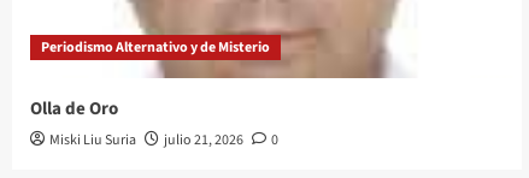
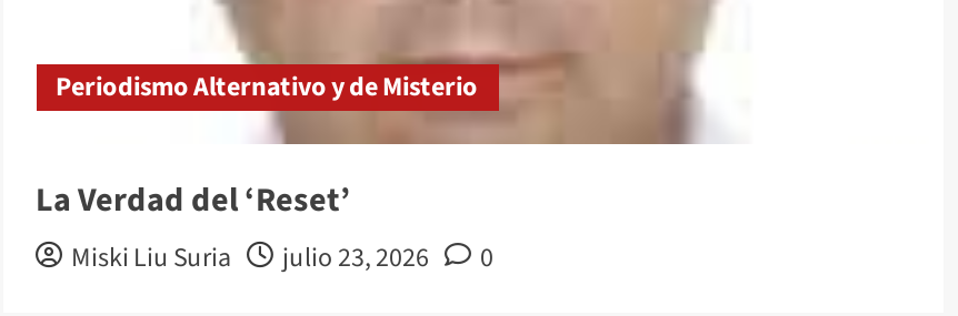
[30,96,117,121] Olla de Oro -> [36,177,351,224] La Verdad del ‘Reset’
[49,130,278,150] Miski Liu Suria julio 21, 2026 0 -> [71,239,493,277] Miski Liu Suria julio 23, 2026 0

